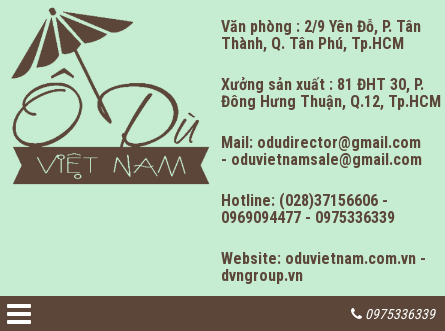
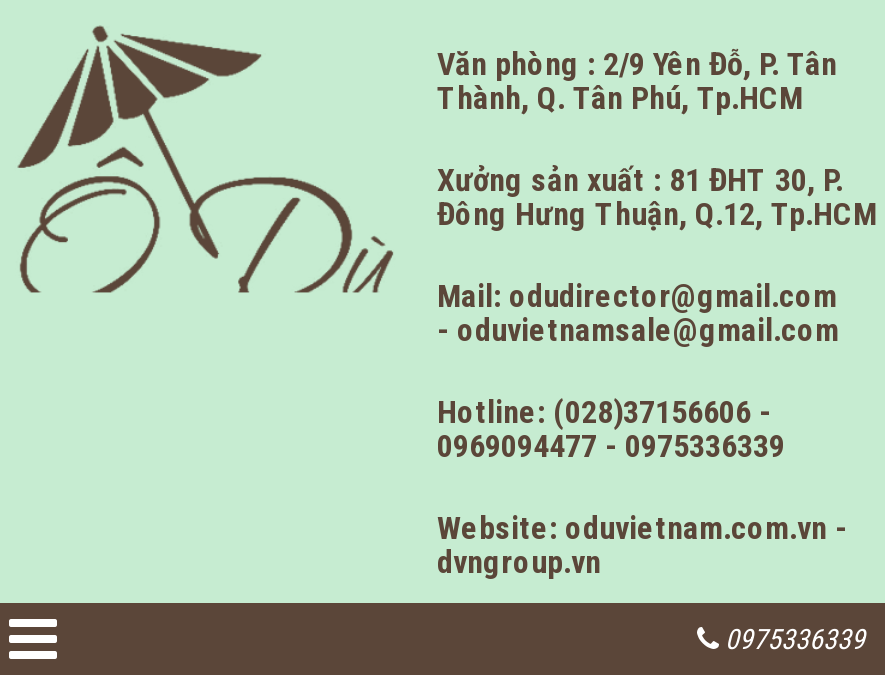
[12,140,210,185] [image] -> none

